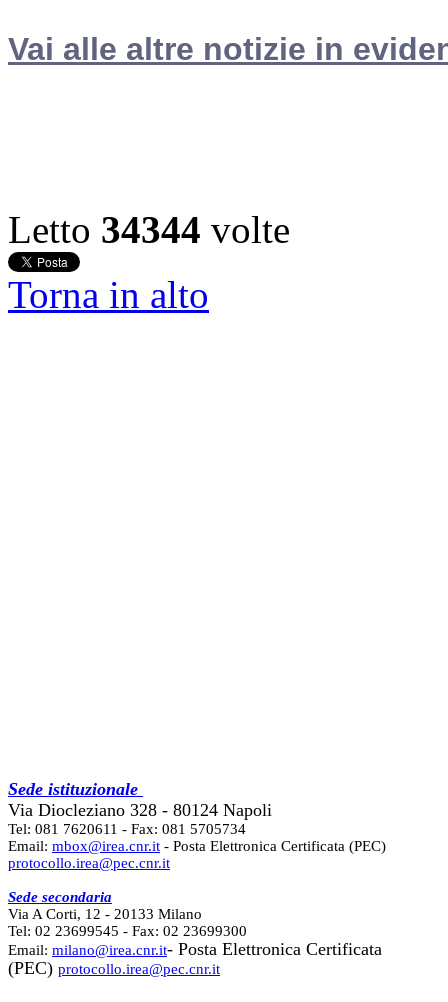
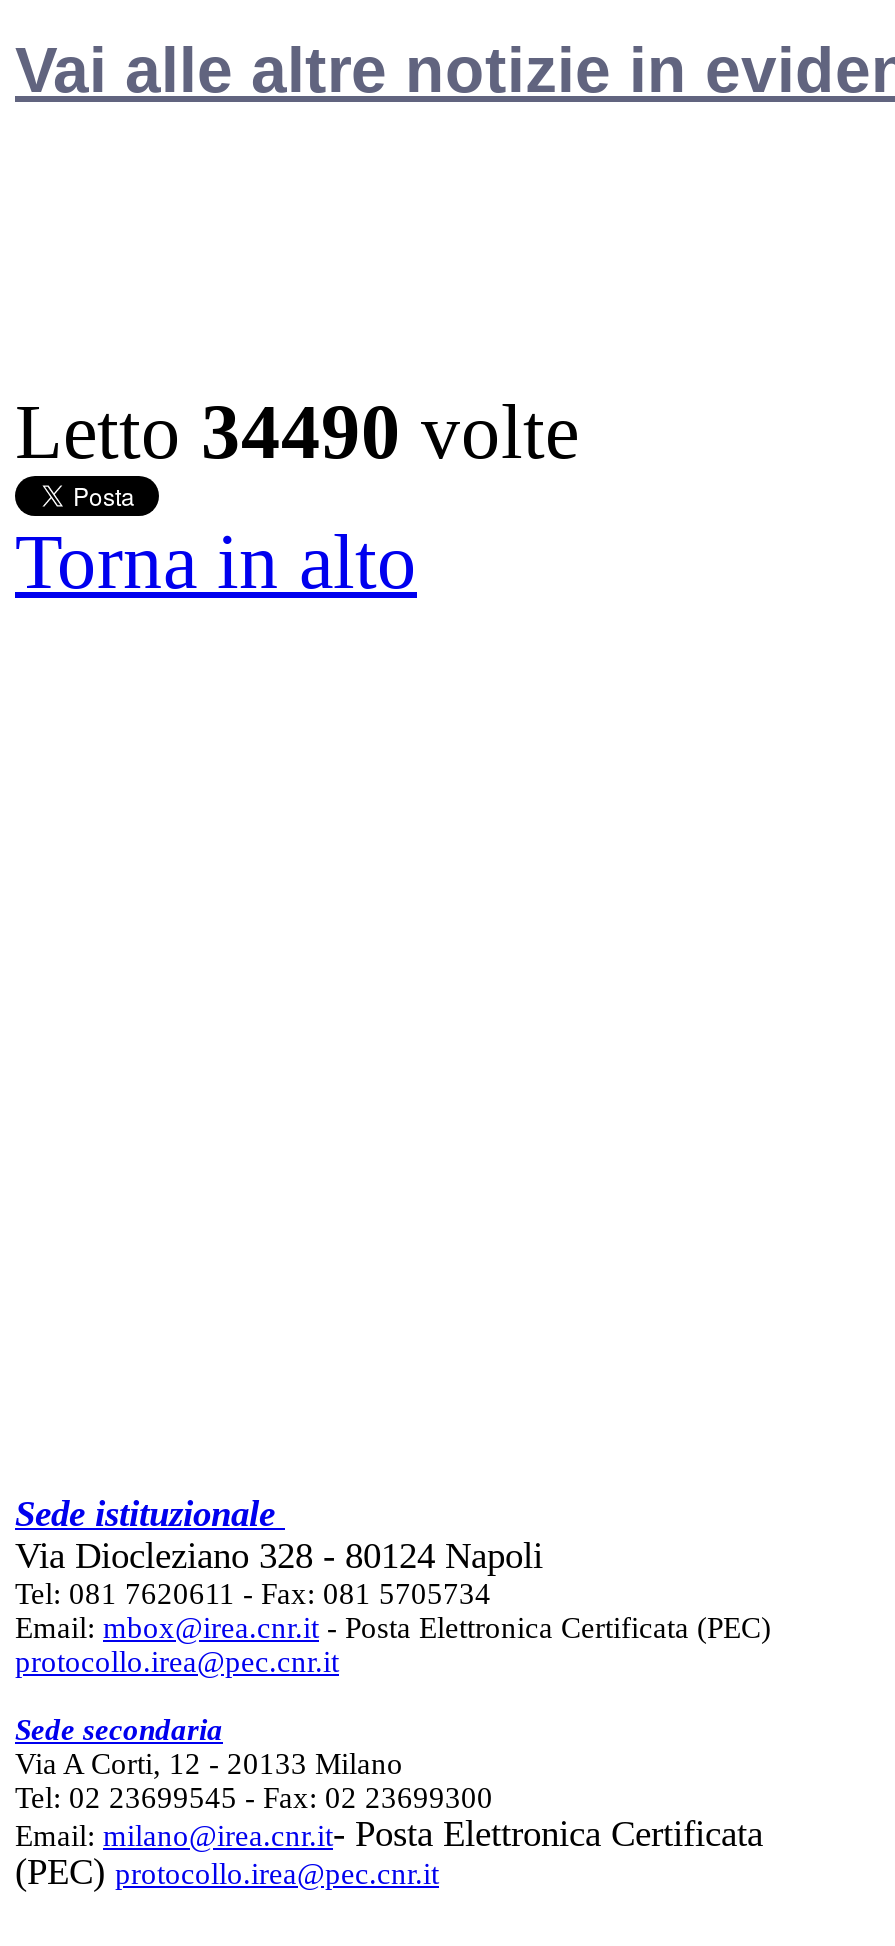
[8,208,290,251] Letto 34344 volte -> [15,388,579,474] Letto 34490 volte

